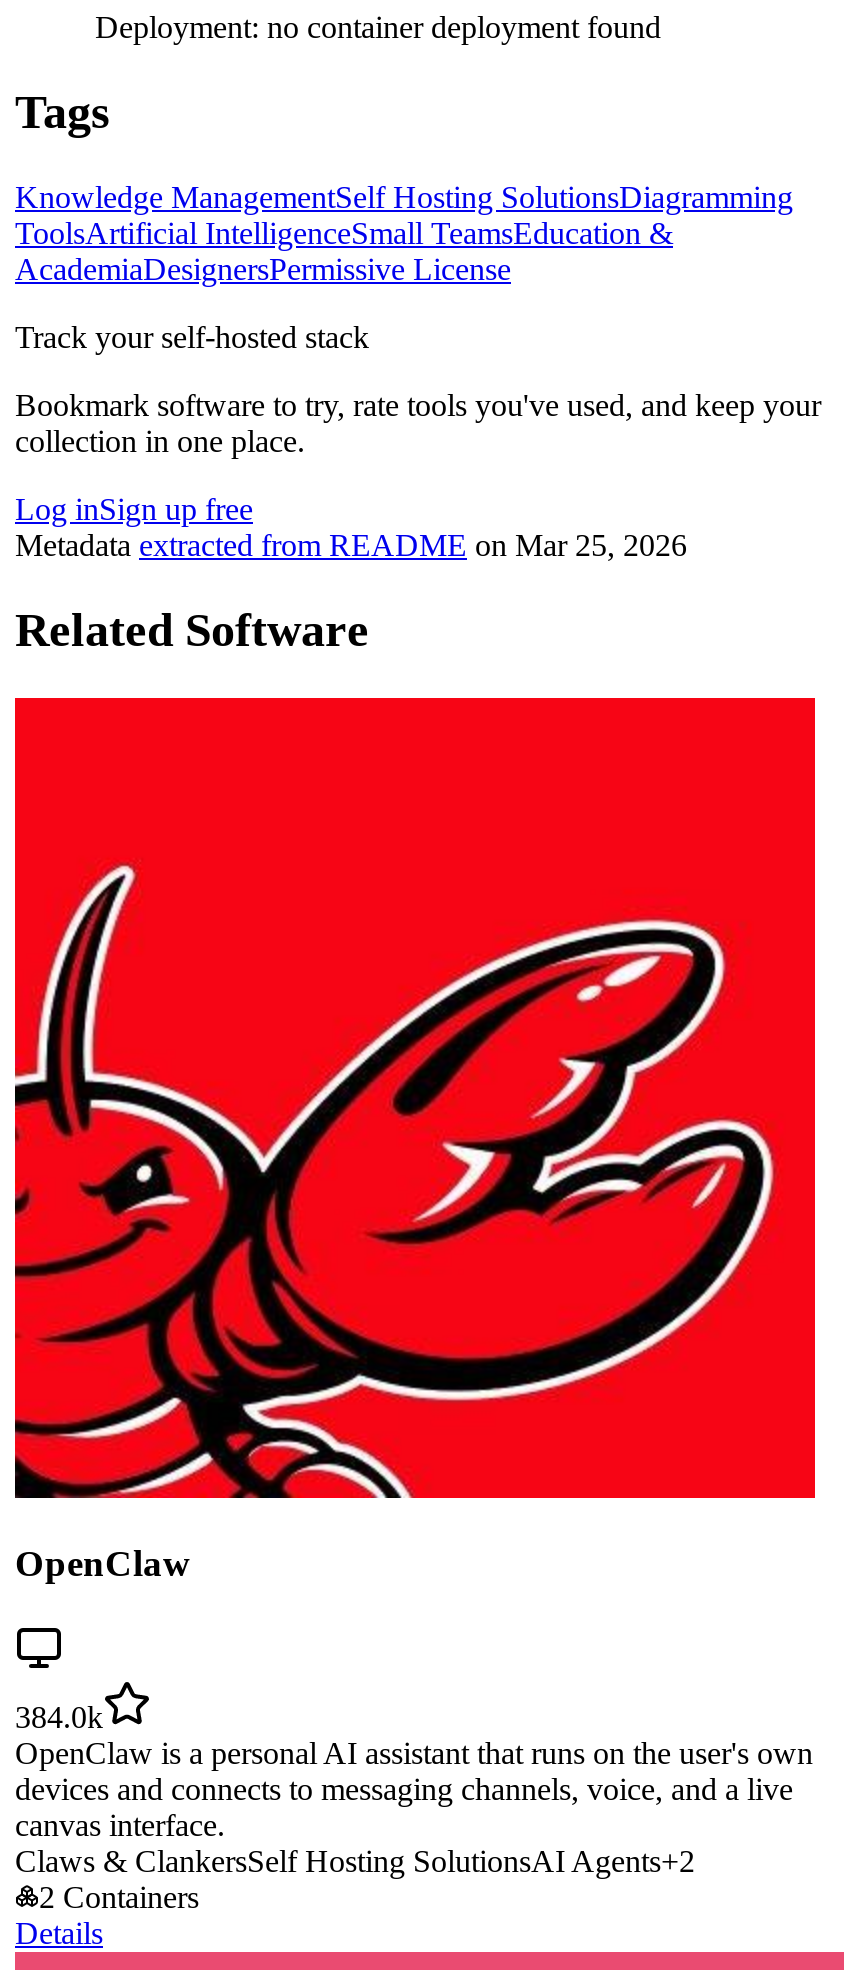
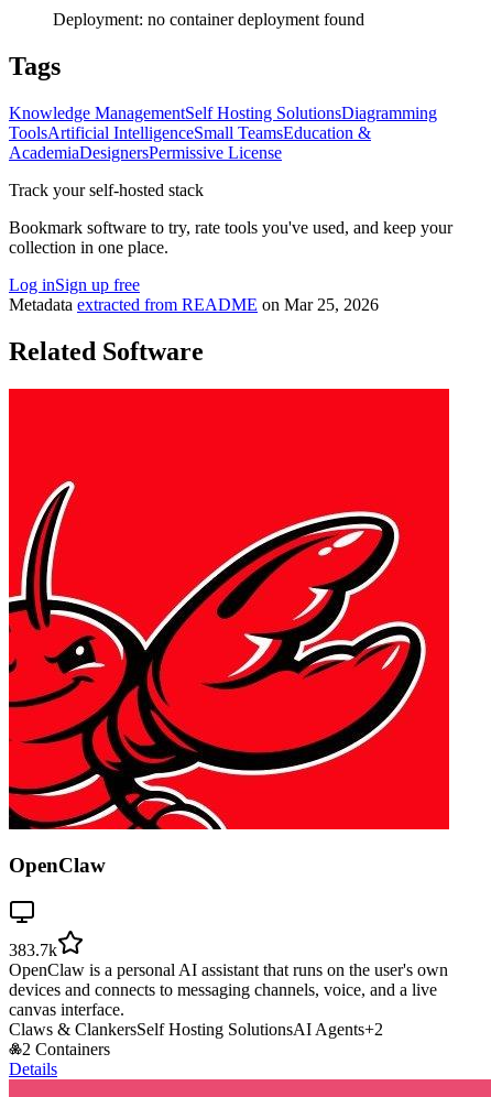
[15,1700,103,1734] 384.0k -> [9,941,57,960] 383.7k

